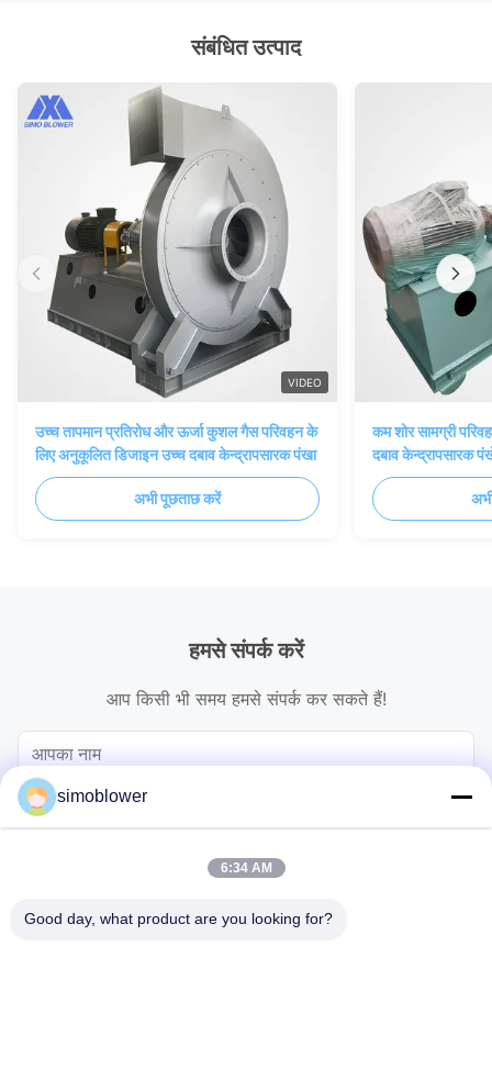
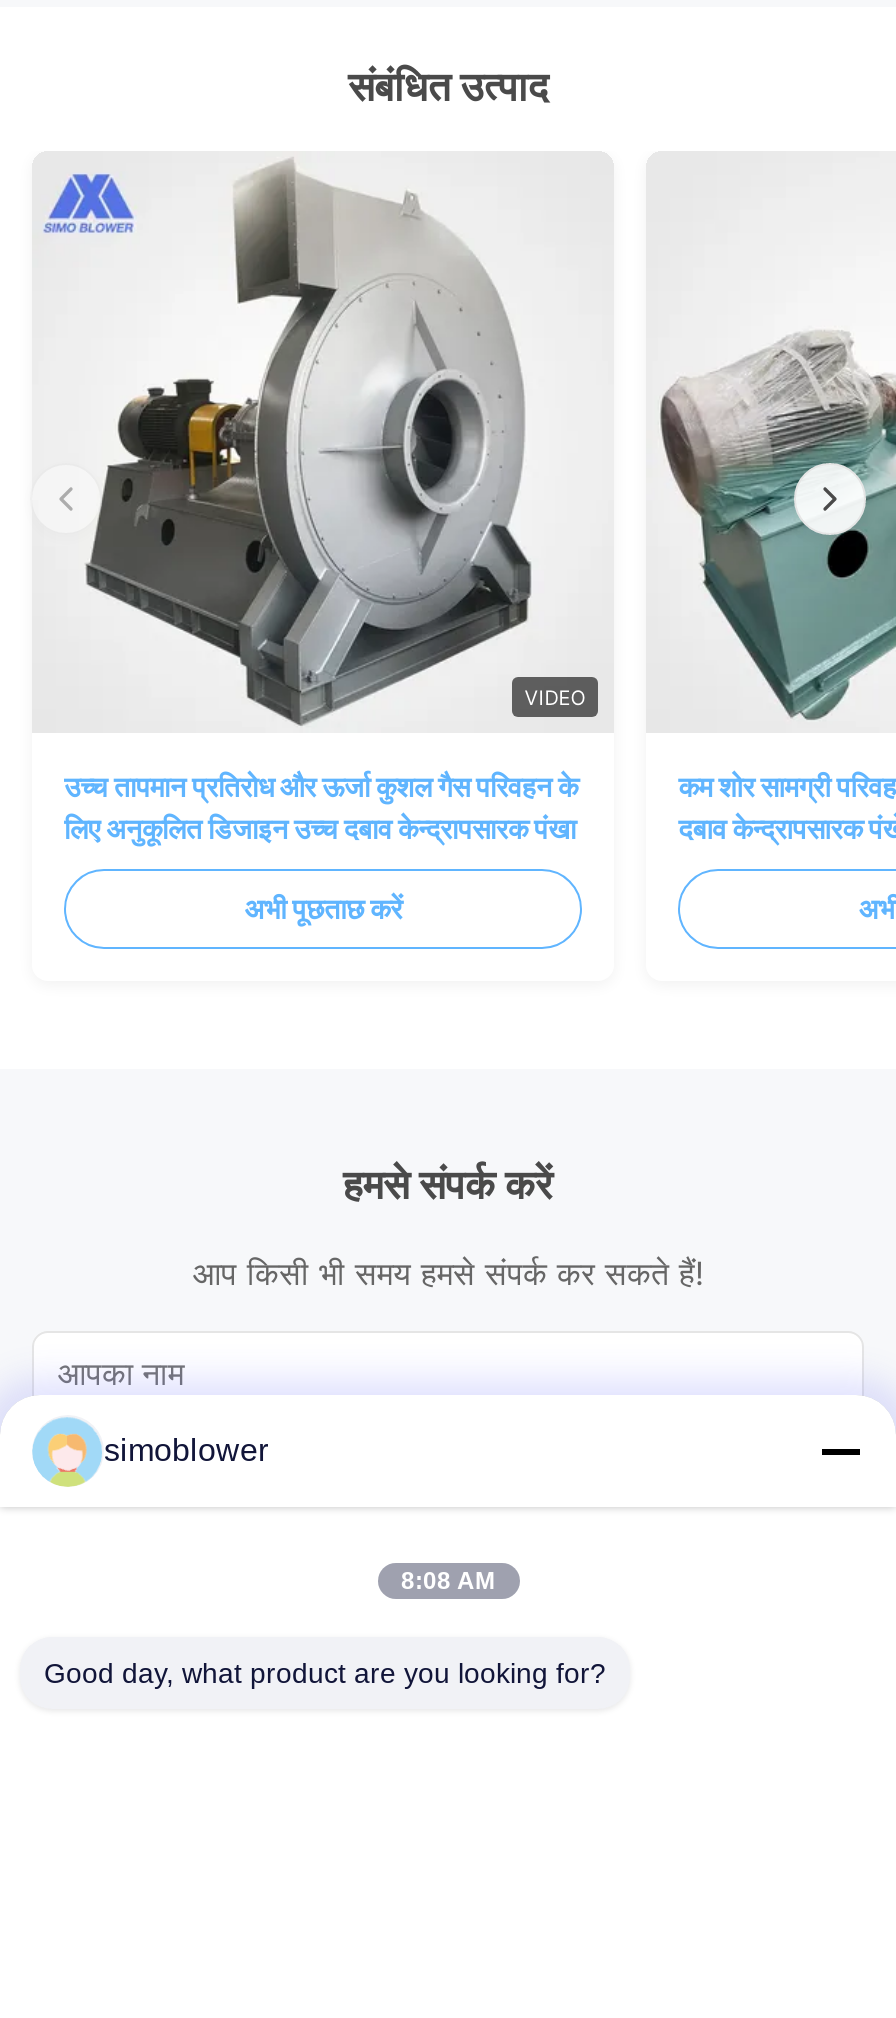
[220,860,272,876] 6:34 AM -> [401,1567,495,1595] 8:08 AM

